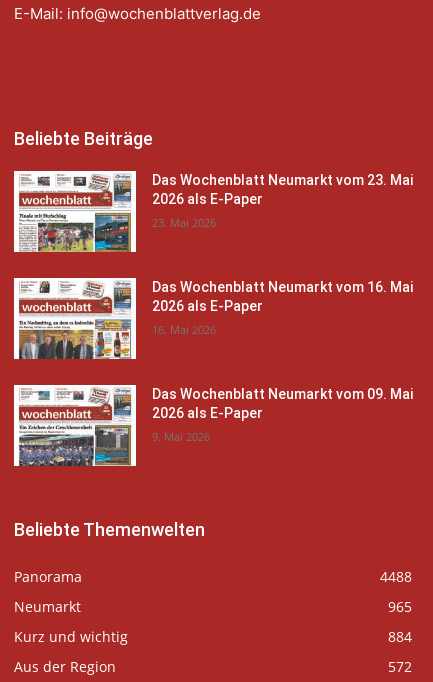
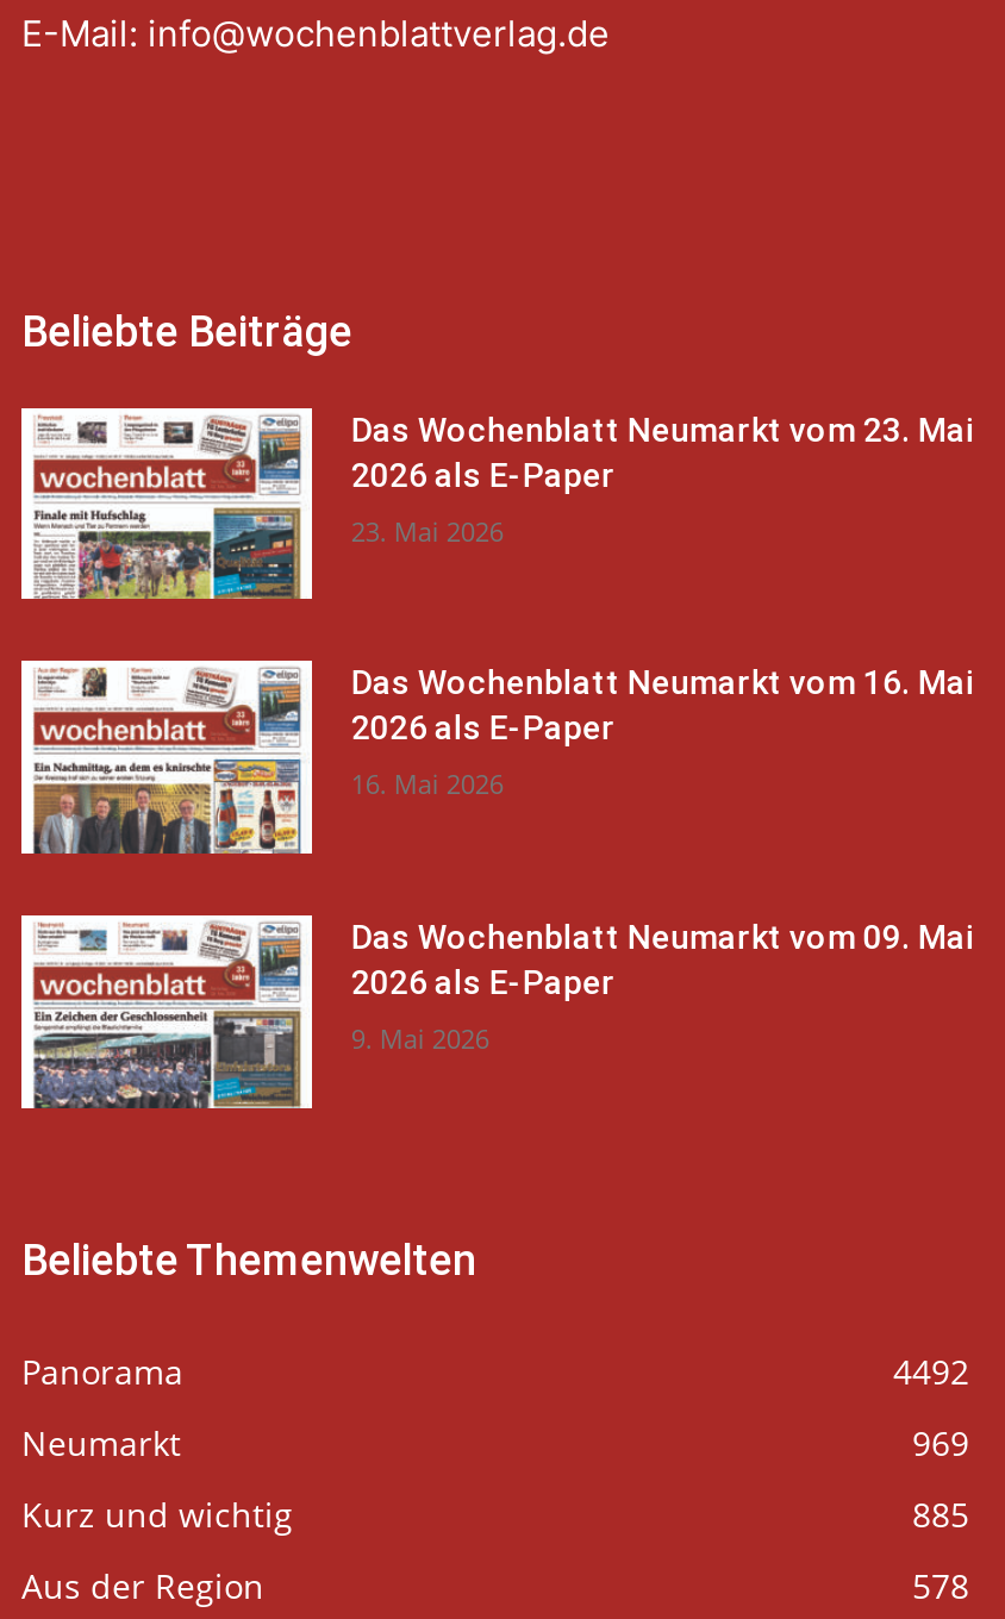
[380,566,412,585] 4488 -> [893,1349,969,1394] 4492
[388,596,412,615] 965 -> [912,1420,969,1465] 969
[388,626,412,645] 884 -> [912,1492,969,1537] 885
[388,656,412,675] 572 -> [912,1563,969,1608] 578

